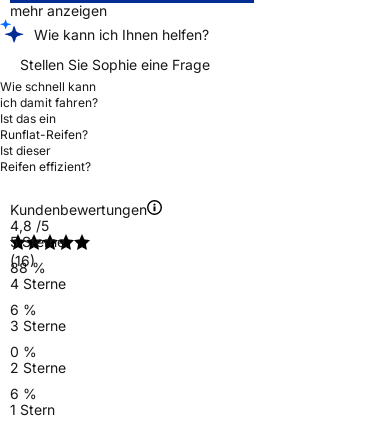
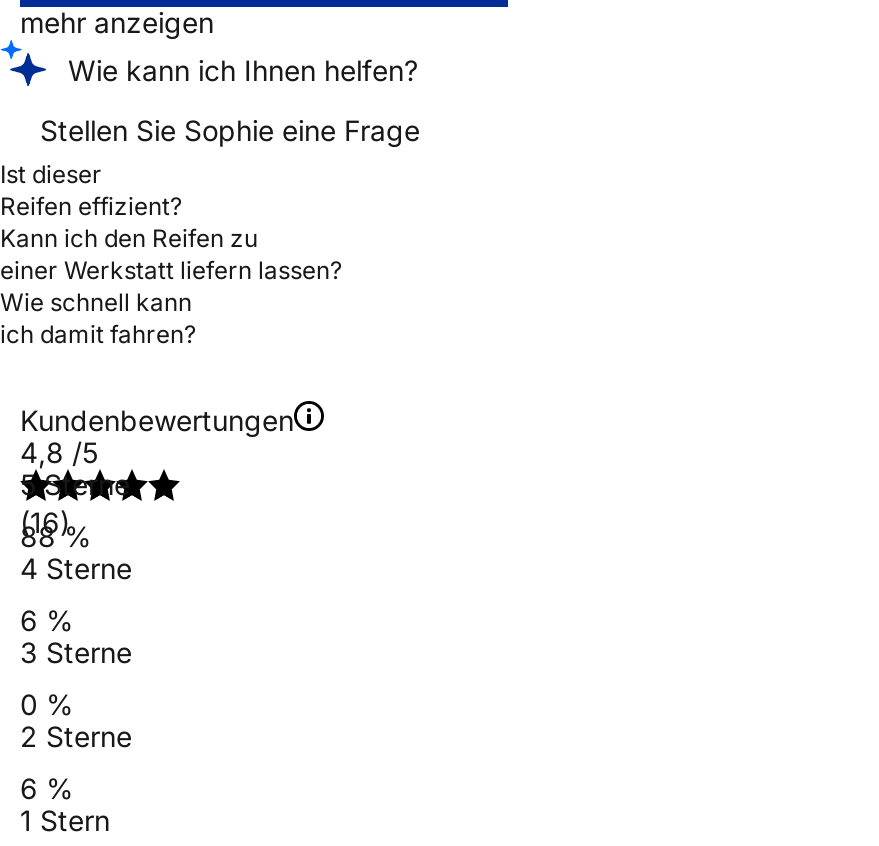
none -> [0,223,342,285] Kann ich den Reifen zu | einer Werkstatt liefern lassen?
moved [0,79,98,110] -> [0,287,196,349]: Wie schnell kann | ich damit fahren?
[0,111,88,142] Ist das ein | Runflat-Reifen? -> none
moved [0,143,91,174] -> [0,159,182,221]: Ist dieser | Reifen effizient?

